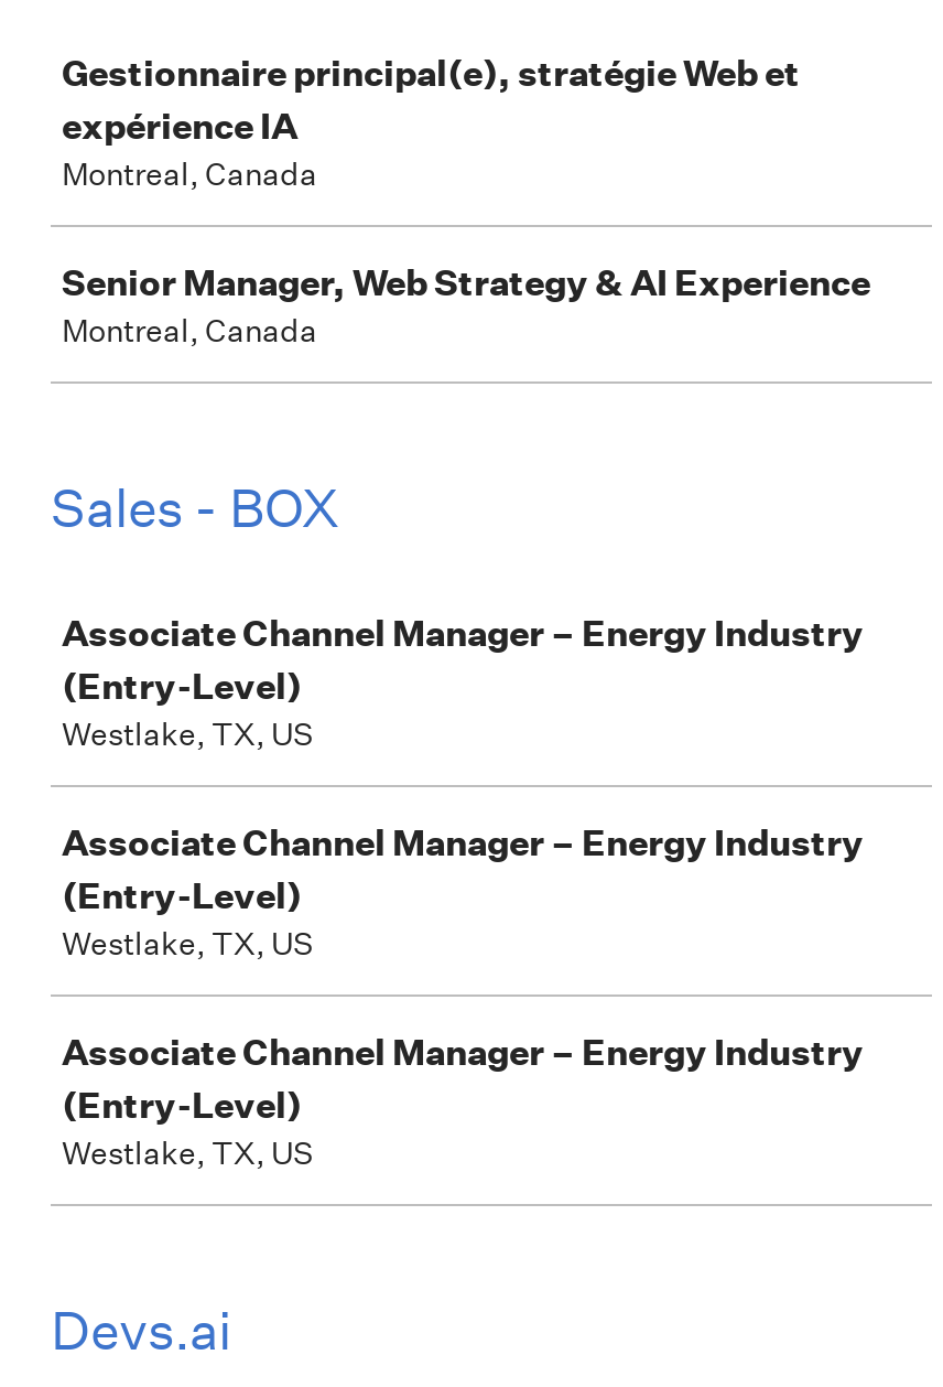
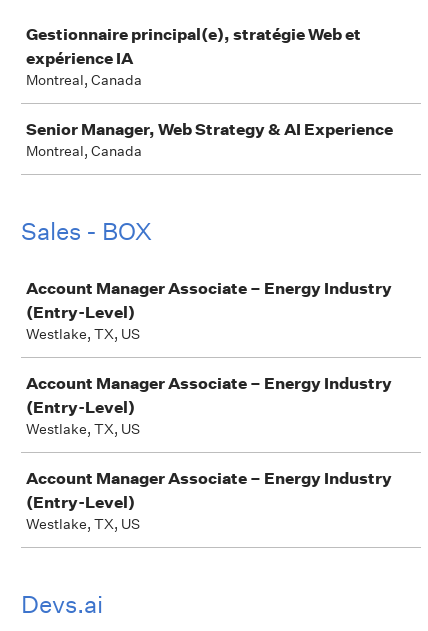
[62,611,864,655] Associate Channel Manager – Energy Industry -> [26,278,392,298] Account Manager Associate – Energy Industry
[62,820,864,864] Associate Channel Manager – Energy Industry -> [26,373,392,393] Account Manager Associate – Energy Industry
[62,1030,864,1074] Associate Channel Manager – Energy Industry -> [26,468,392,488] Account Manager Associate – Energy Industry

